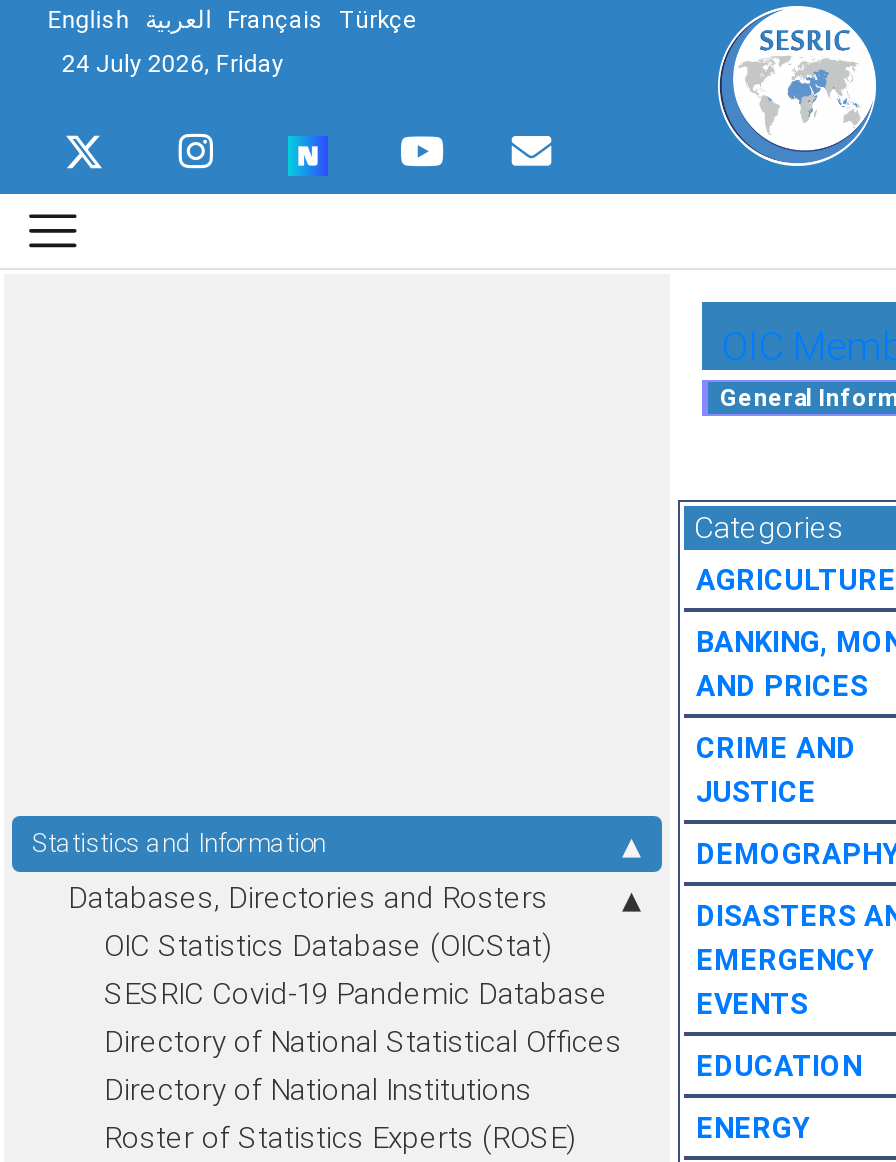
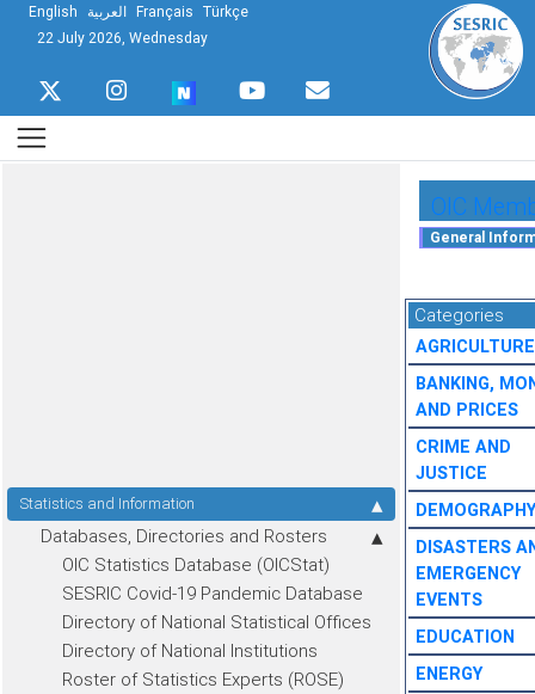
[62,48,284,78] 24 July 2026, Friday -> [37,29,208,47] 22 July 2026, Wednesday

